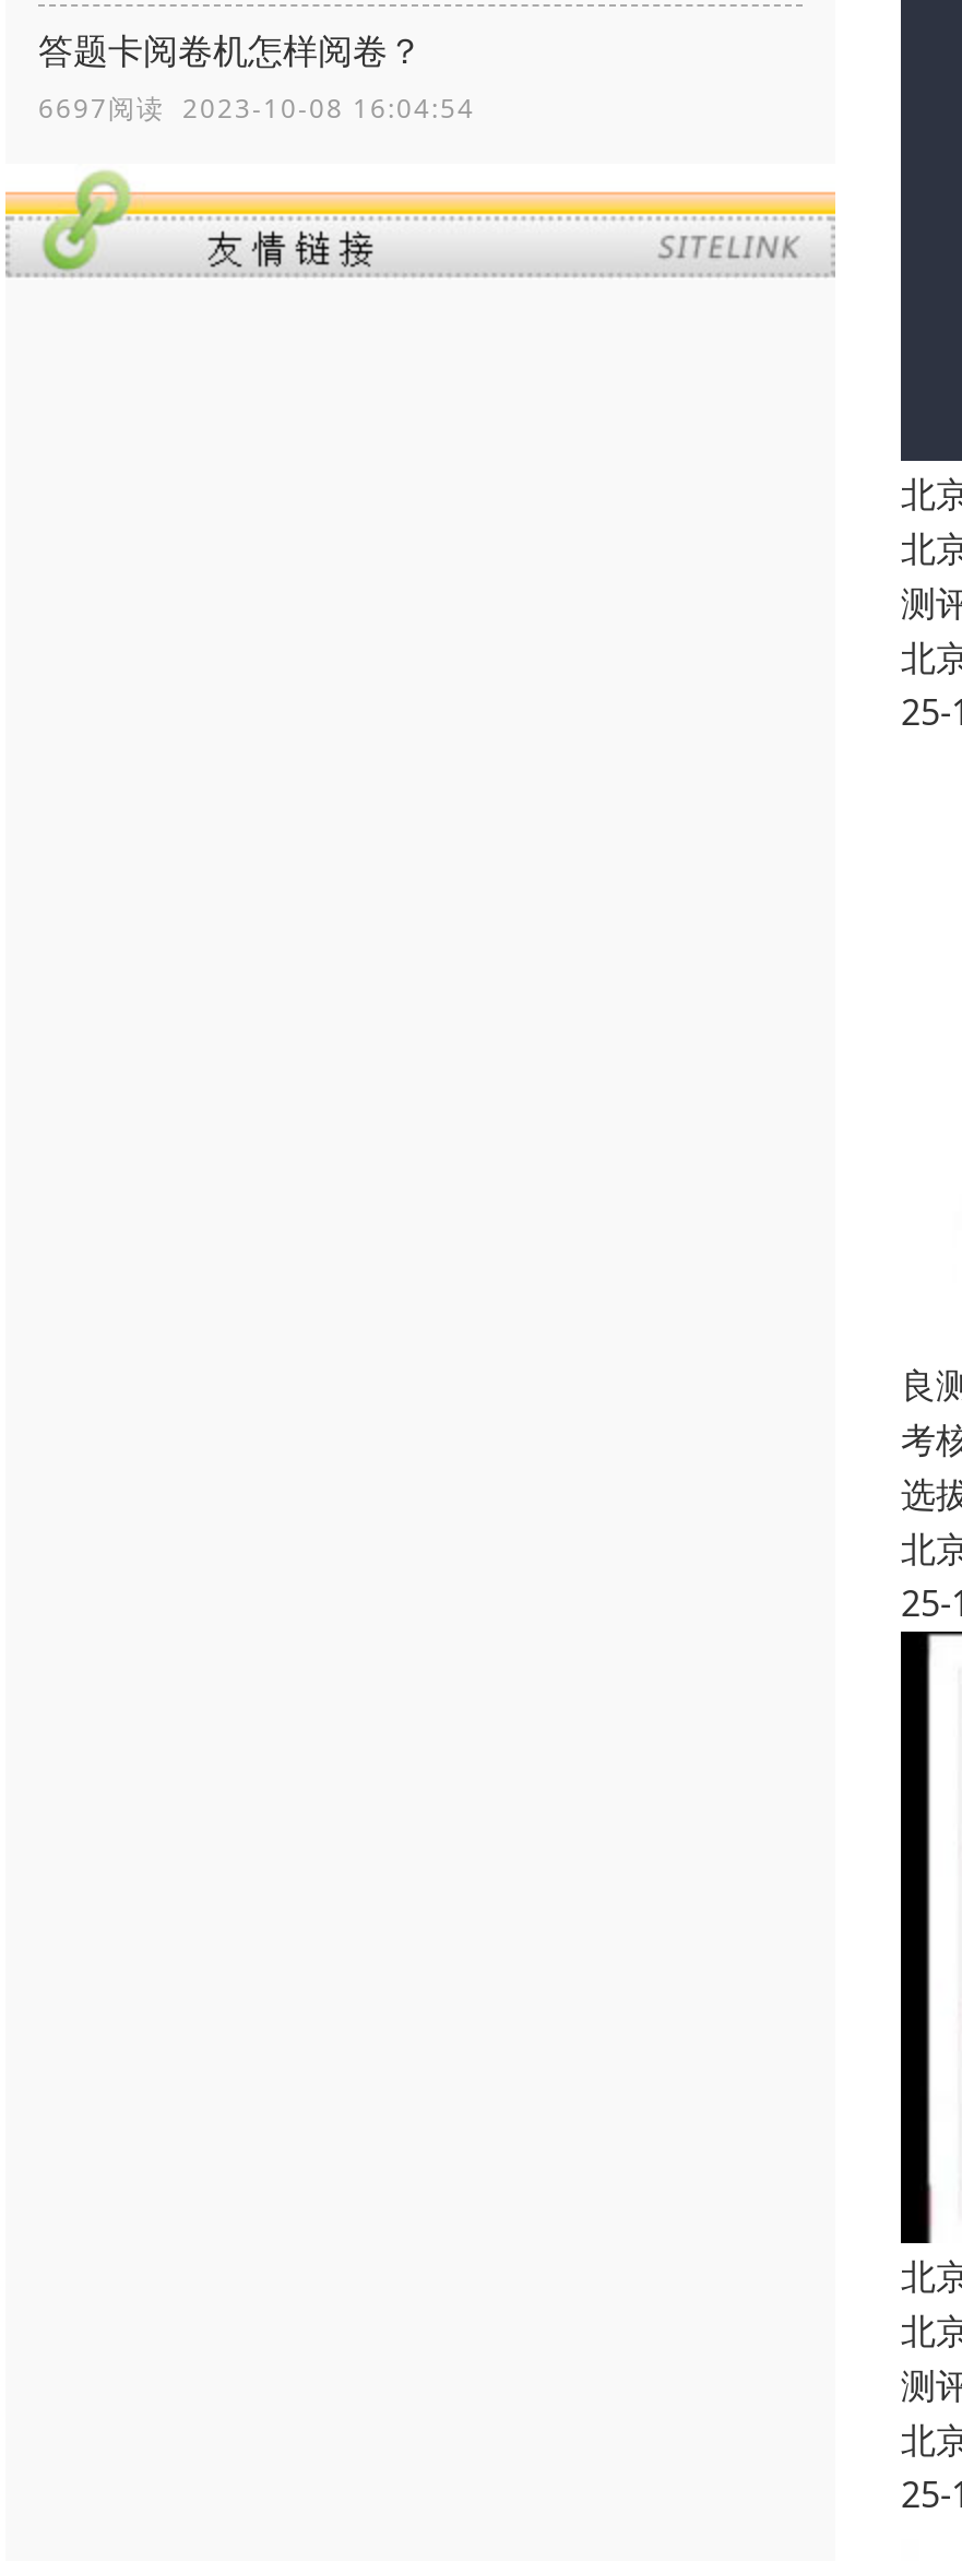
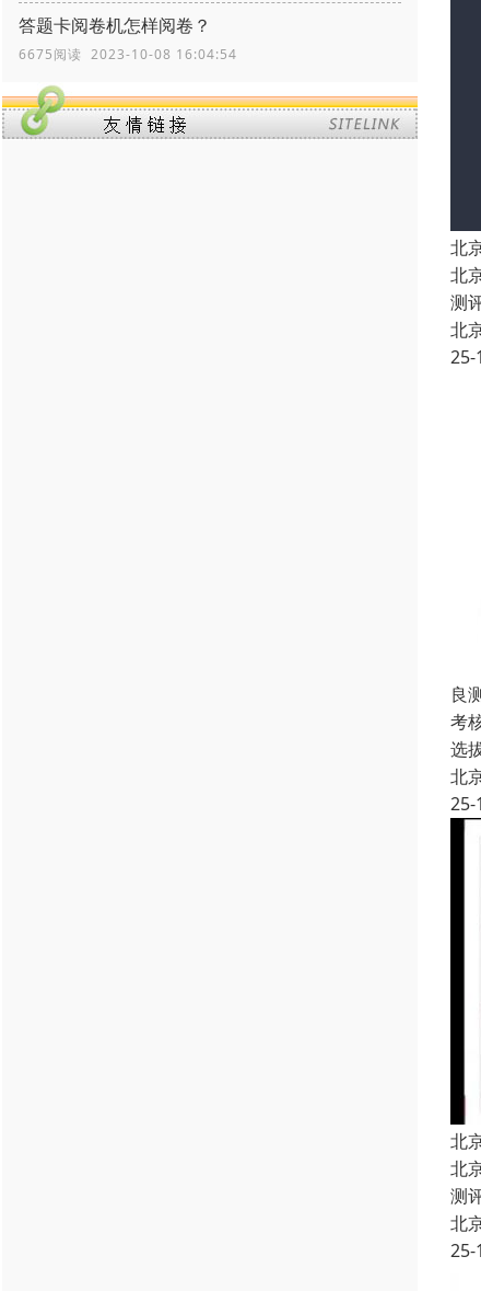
[38,90,475,127] 6697阅读 2023-10-08 16:04:54 -> [19,45,237,64] 6675阅读 2023-10-08 16:04:54

